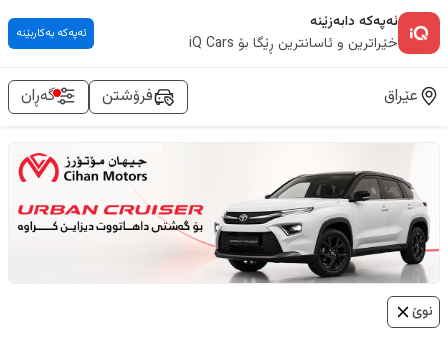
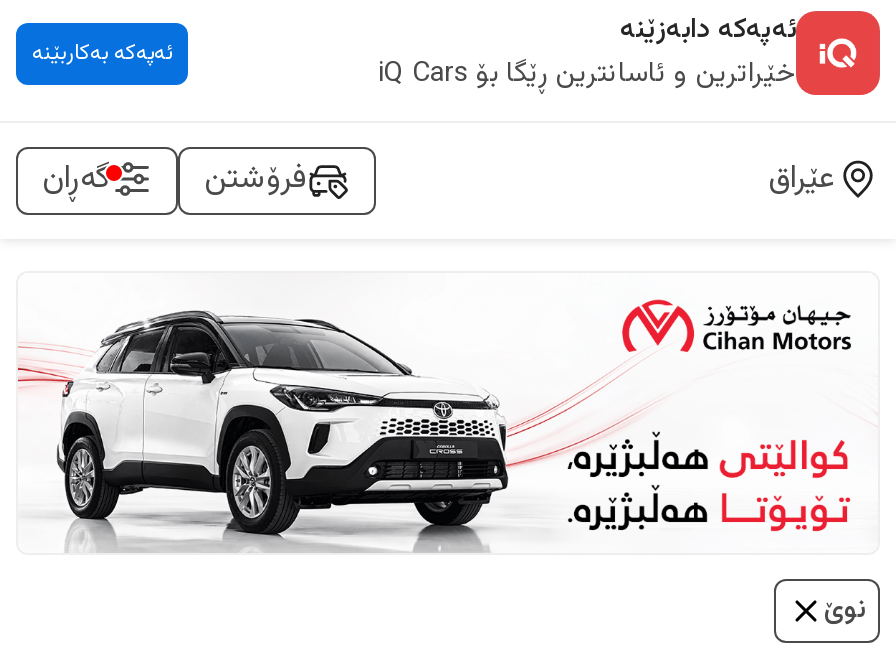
[10,152,440,284] [image] -> [18,293,876,553] [image]

